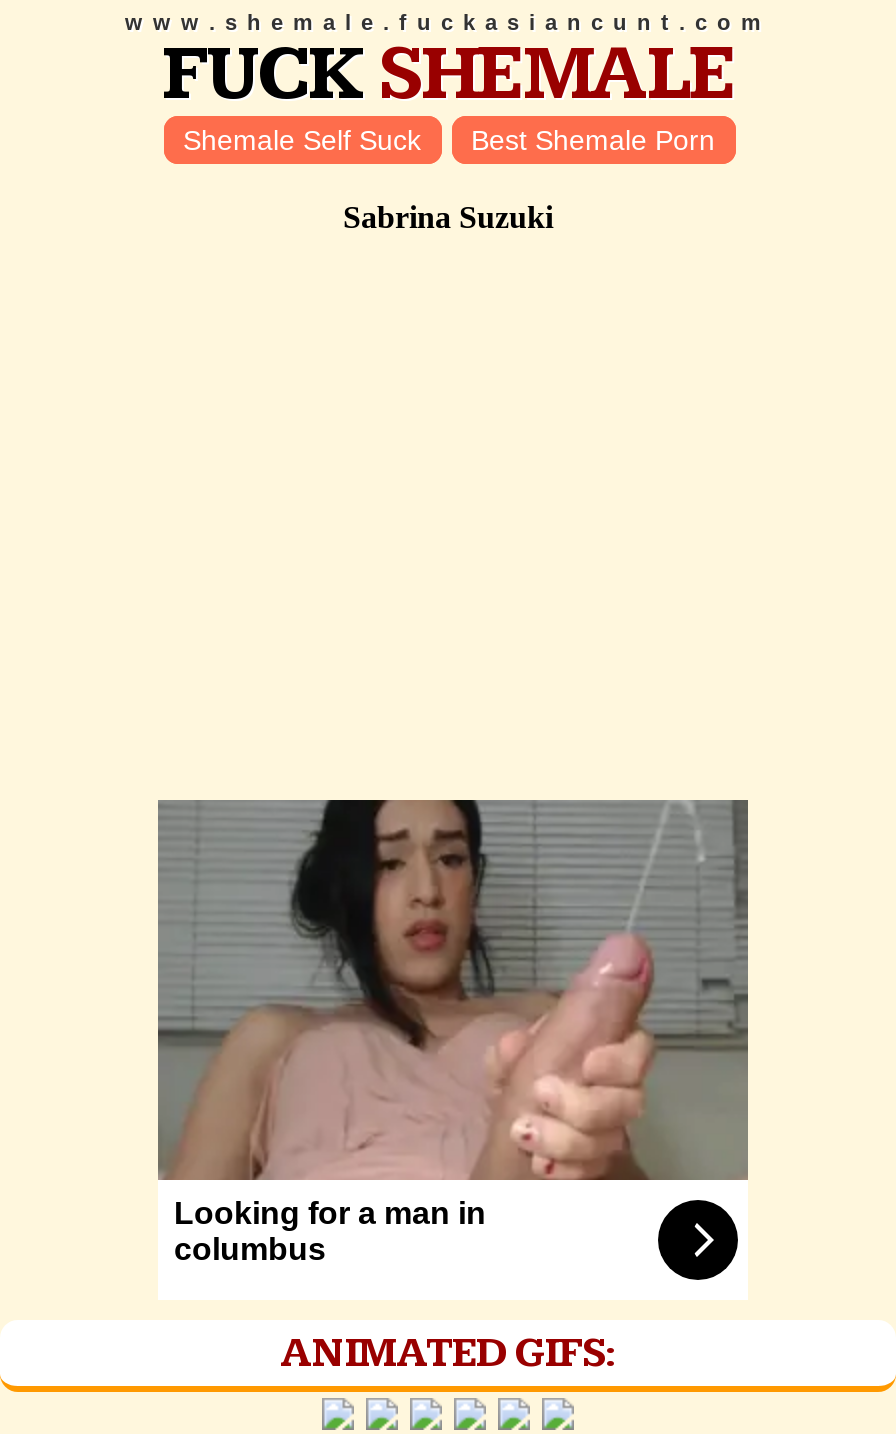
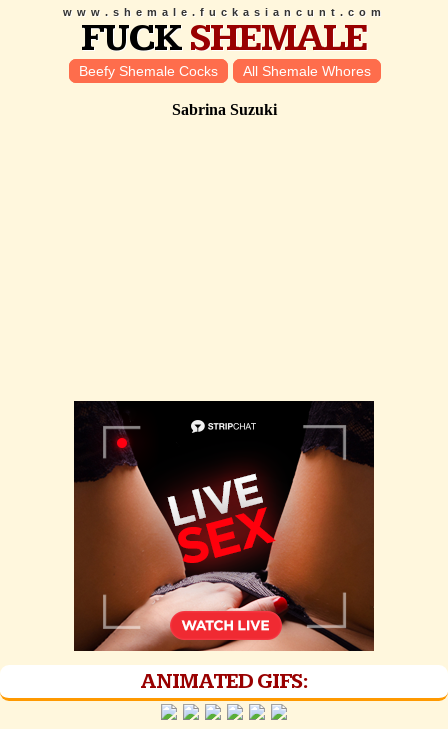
[183,124,715,156] Shemale Self Suck | Best Shemale Porn -> [78,63,370,79] Beefy Shemale Cocks | All Shemale Whores
[148,798,750,1298] [image] -> [73,400,375,652] [image]
[174,1196,486,1266] Looking for a man in | columbus -> none

